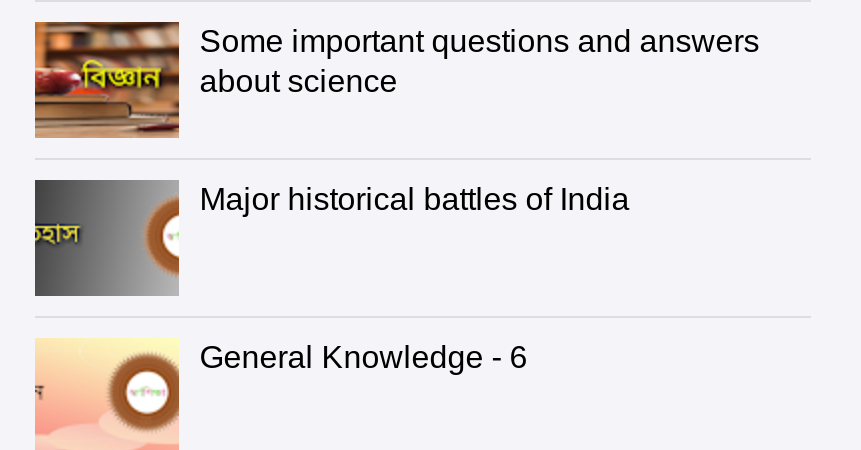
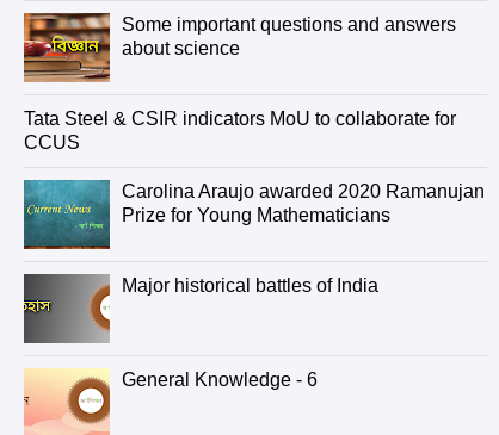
none -> [23,109,485,250] [image] | Tata Steel & CSIR indicators MoU to collaborate for | CCUS | Carolina Araujo awarded 2020 Ramanujan | Prize for Young Mathematicians

